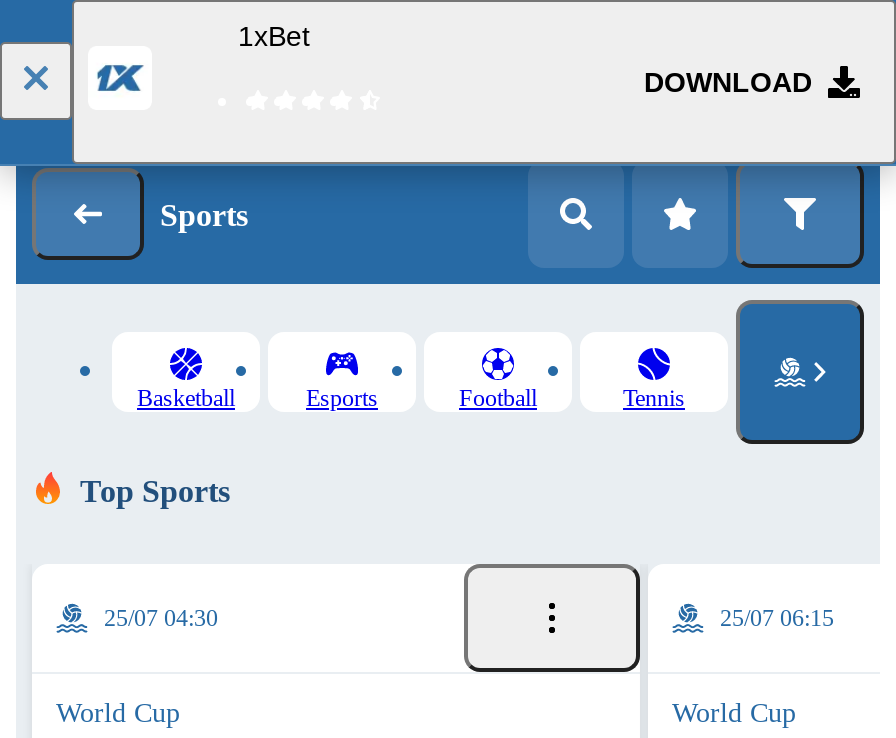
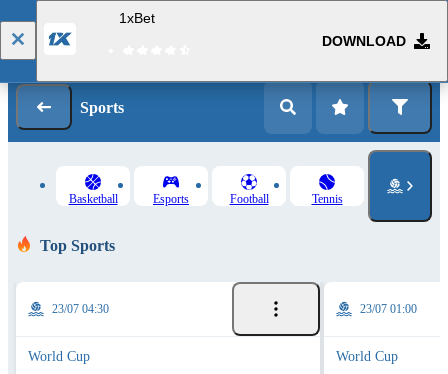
[104,604,218,632] 25/07 04:30 -> [52,302,109,316] 23/07 04:30
[720,604,834,632] 25/07 06:15 -> [360,302,417,316] 23/07 01:00

